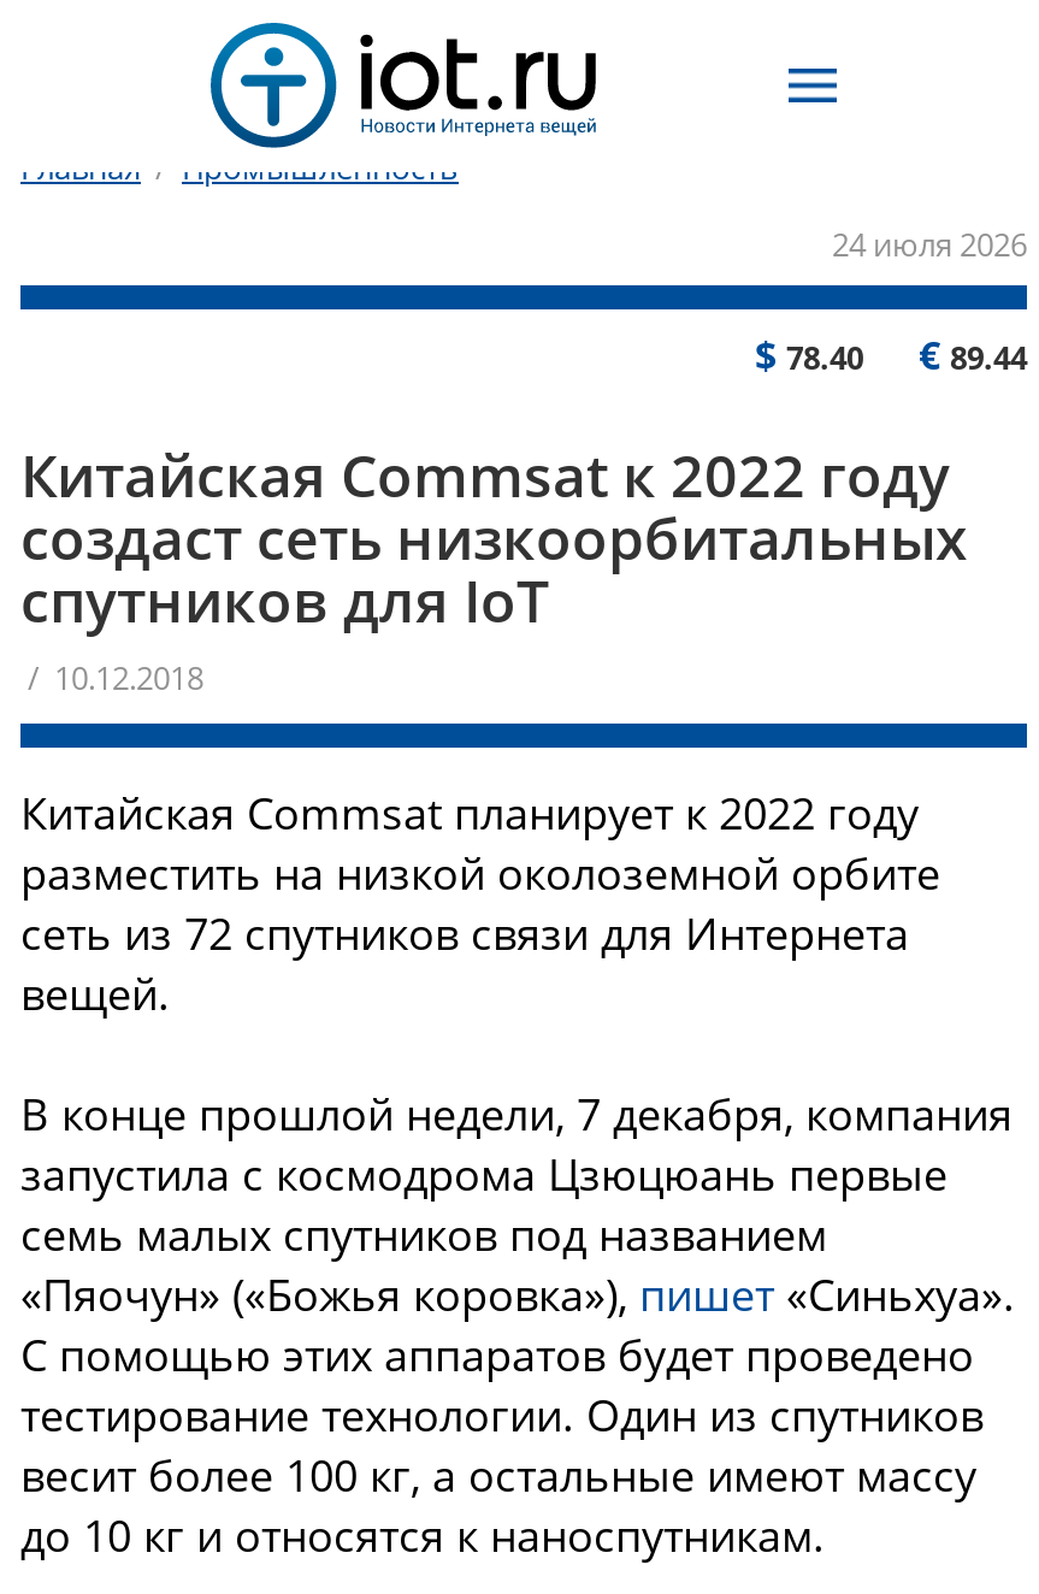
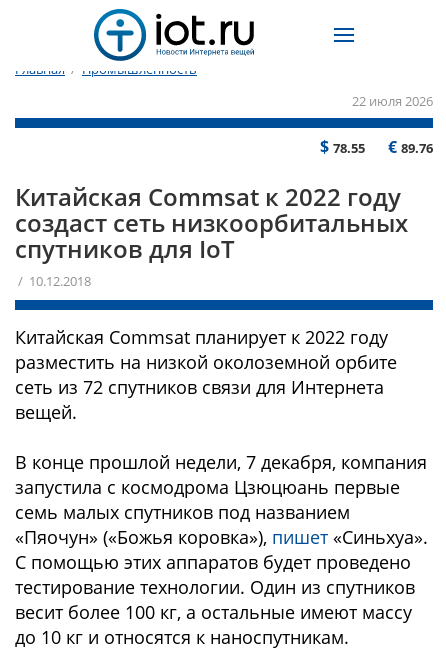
[832,223,1027,266] 24 июля 2026 -> [352,92,433,110] 22 июля 2026
[755,329,863,382] $78.40 -> [320,136,365,158] $78.55
[919,329,1027,382] €89.44 -> [388,136,433,158] €89.76

